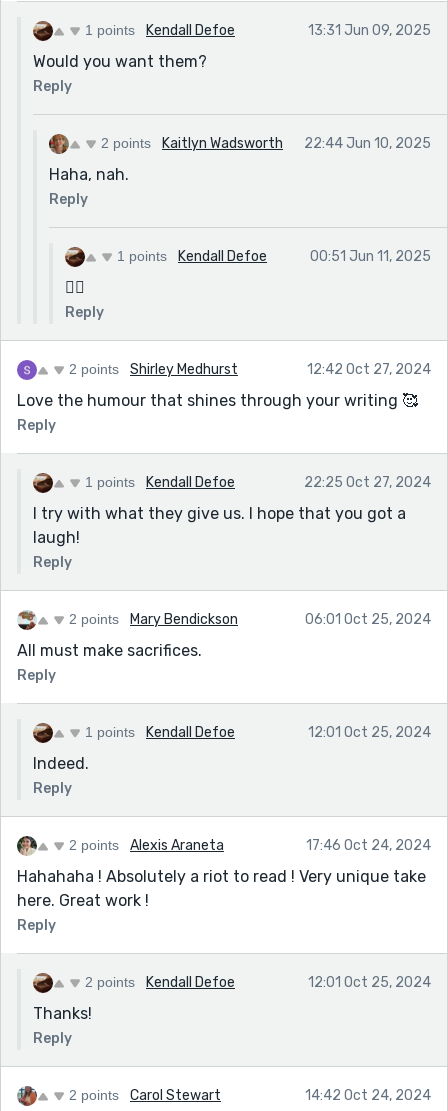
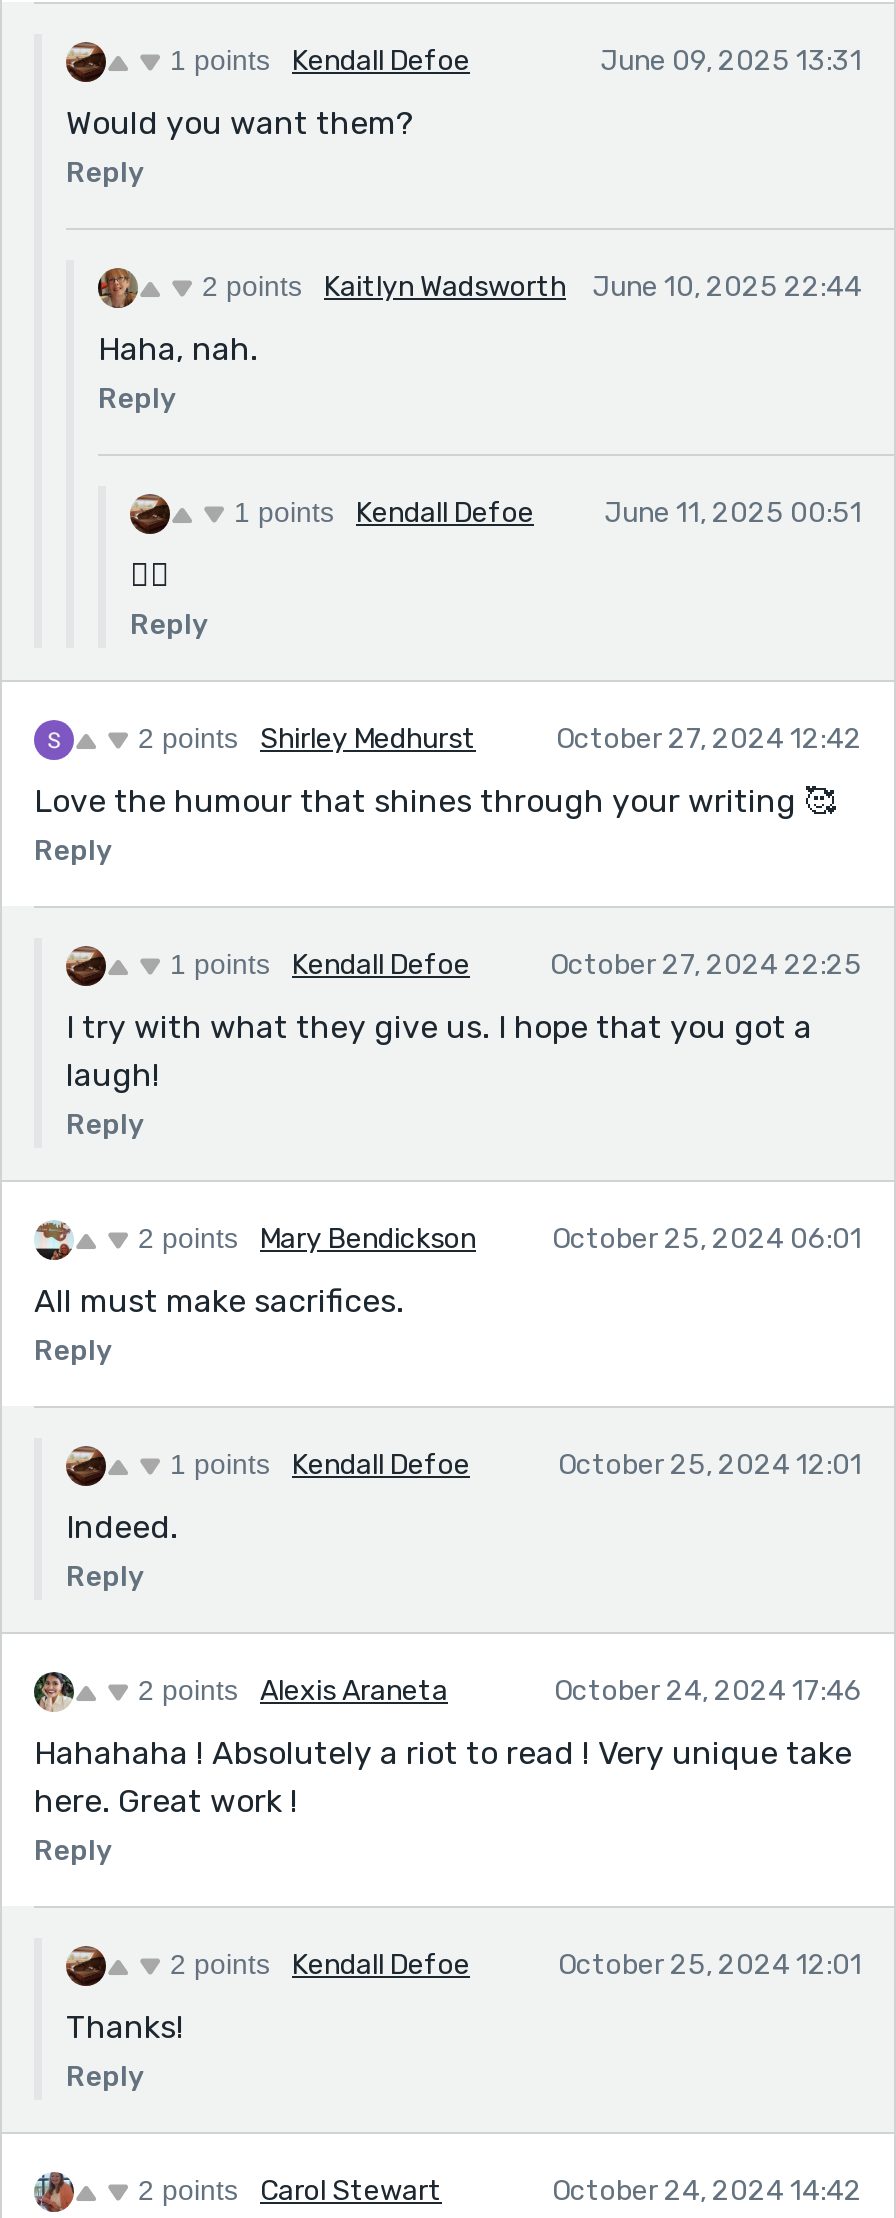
[308,22,431,39] 13:31 Jun 09, 2025 -> [600,44,862,78] June 09, 2025 13:31
[101,135,431,152] 2 points Kaitlyn Wadsworth 22:44 Jun 10, 2025 -> [202,270,862,304] 2 points Kaitlyn Wadsworth June 10, 2025 22:44
[310,248,431,265] 00:51 Jun 11, 2025 -> [604,496,862,530] June 11, 2025 00:51
[307,361,431,378] 12:42 Oct 27, 2024 -> [556,722,862,756] October 27, 2024 12:42
[304,474,431,491] 22:25 Oct 27, 2024 -> [550,948,862,982] October 27, 2024 22:25
[305,611,431,628] 06:01 Oct 25, 2024 -> [552,1222,862,1256] October 25, 2024 06:01
[308,724,431,741] 12:01 Oct 25, 2024 -> [558,1448,862,1482] October 25, 2024 12:01
[306,837,431,854] 17:46 Oct 24, 2024 -> [554,1674,862,1708] October 24, 2024 17:46
[308,974,431,991] 12:01 Oct 25, 2024 -> [558,1948,862,1982] October 25, 2024 12:01
[305,1087,431,1104] 14:42 Oct 24, 2024 -> [552,2174,862,2208] October 24, 2024 14:42

